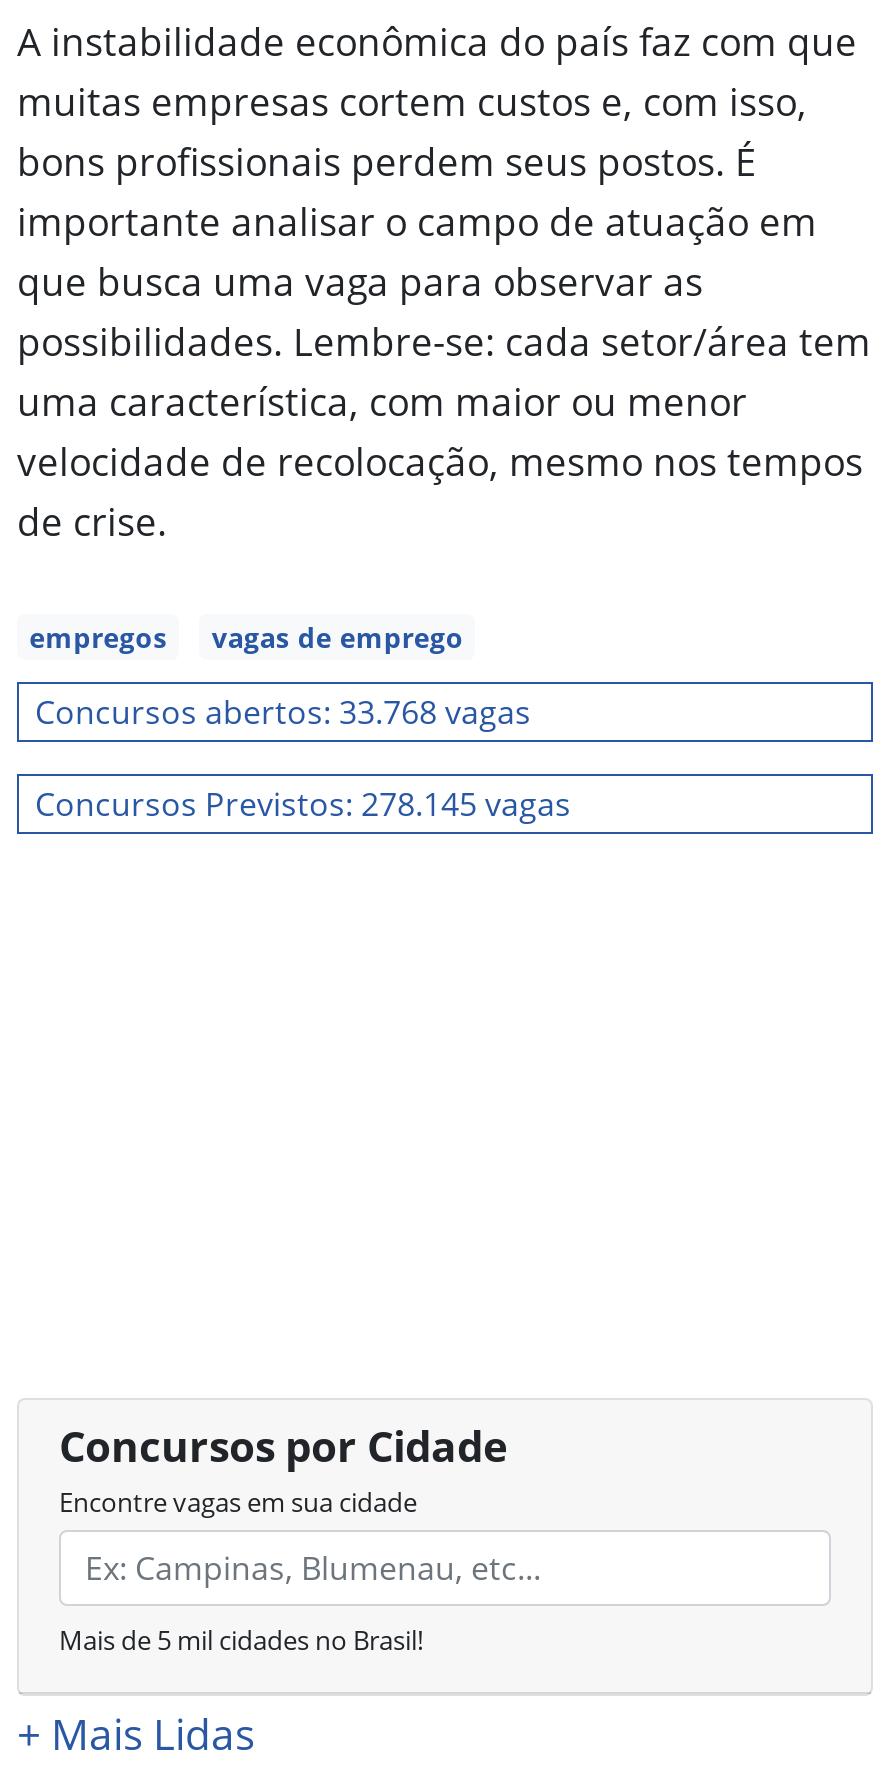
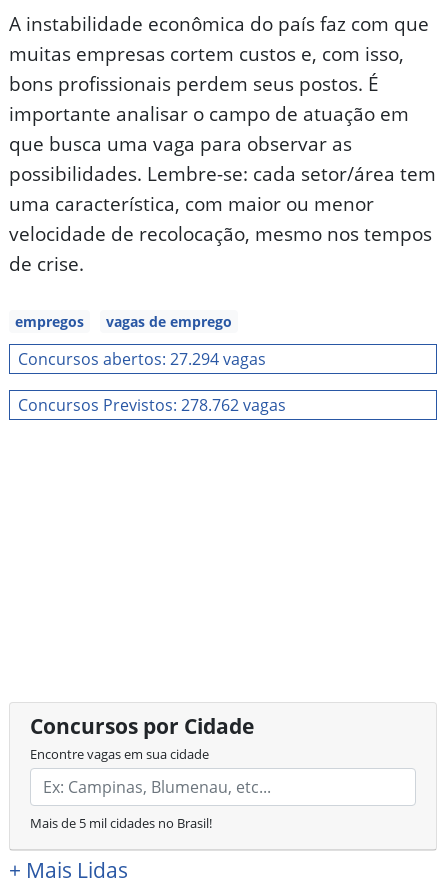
[35,689,531,733] Concursos abertos: 33.768 vagas -> [18,347,266,369] Concursos abertos: 27.294 vagas
[35,781,571,825] Concursos Previstos: 278.145 vagas -> [18,393,286,415] Concursos Previstos: 278.762 vagas

